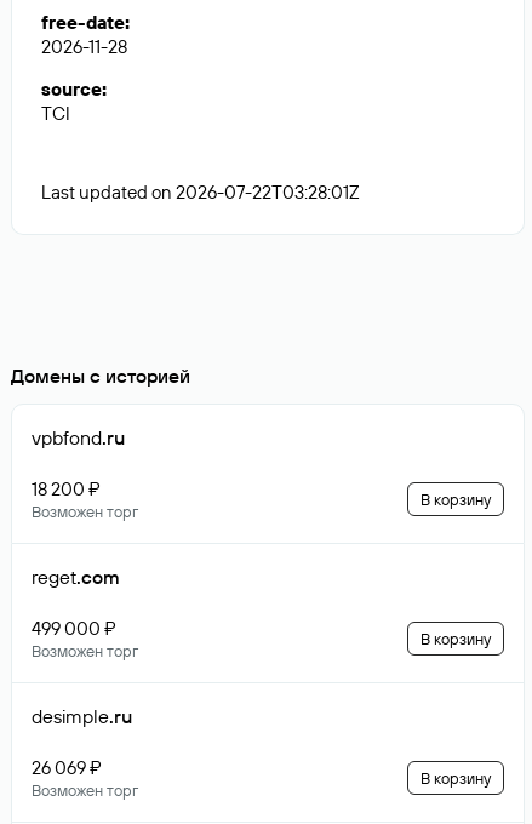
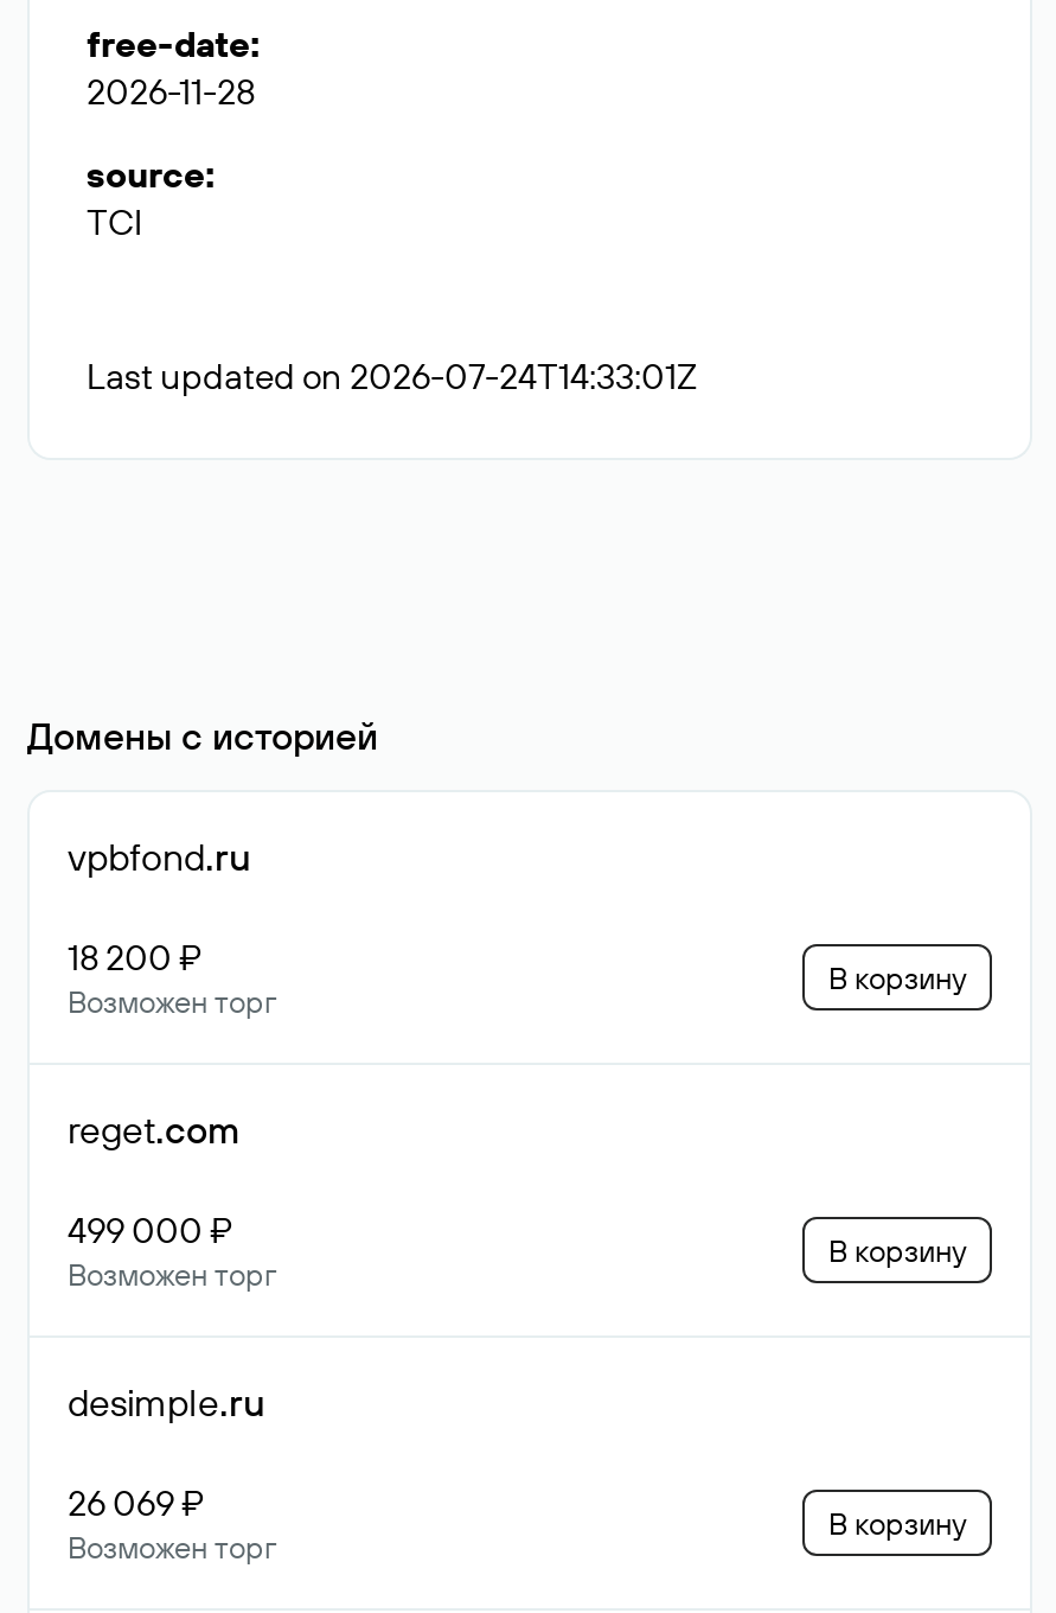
[41,181,360,204] Last updated on 2026-07-22T03:28:01Z -> [87,353,698,399] Last updated on 2026-07-24T14:33:01Z

